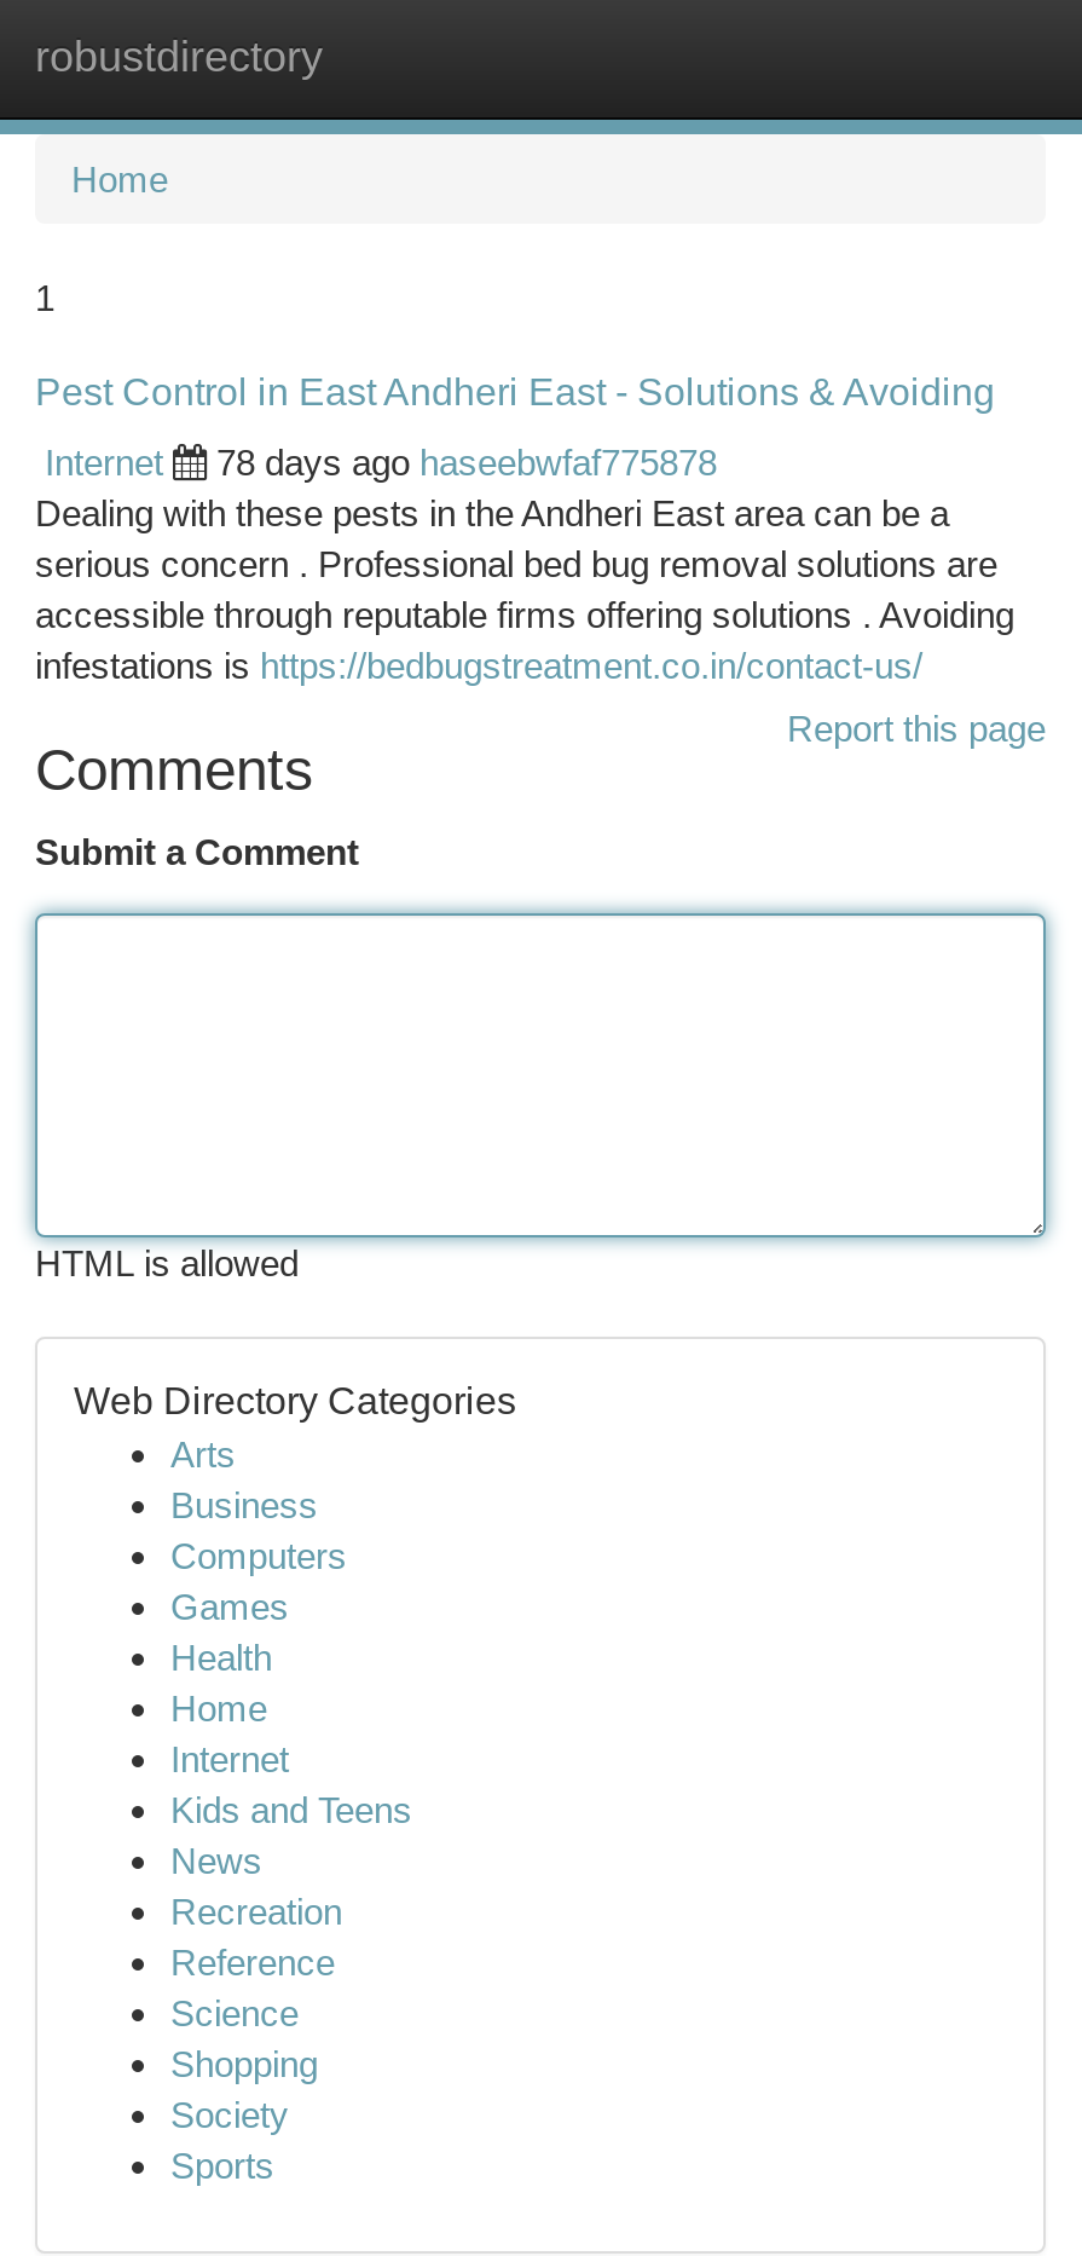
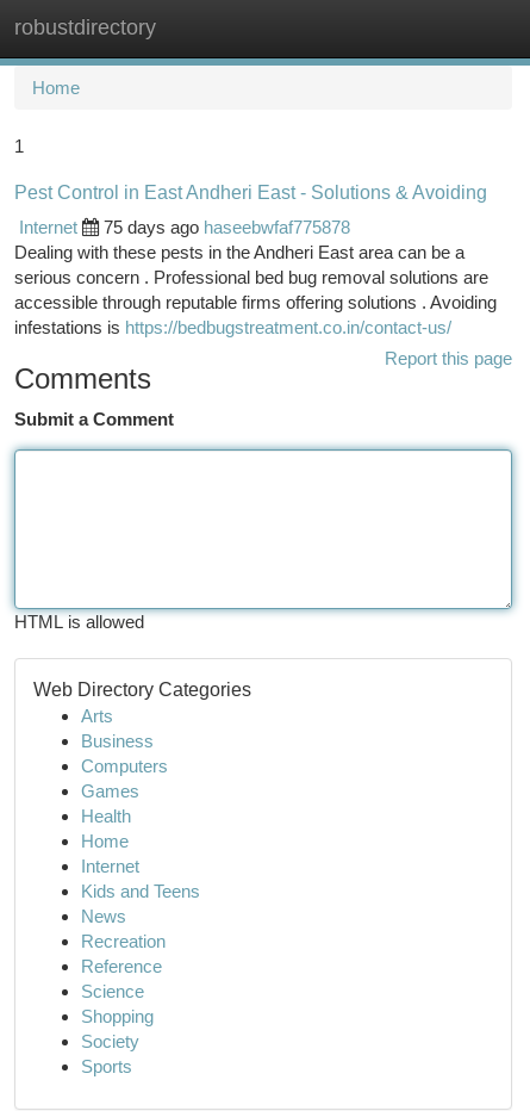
[216,442,717,483] 78 days ago haseebwfaf775878 -> [104,217,350,237] 75 days ago haseebwfaf775878

